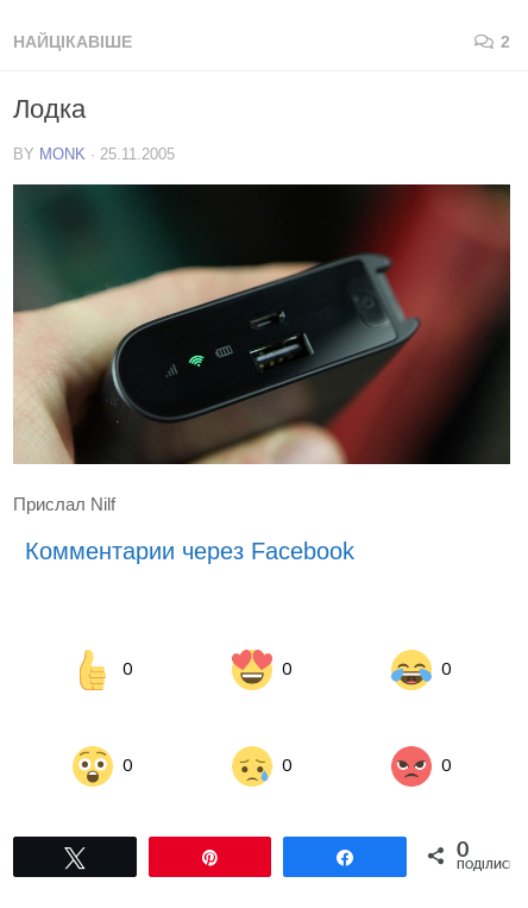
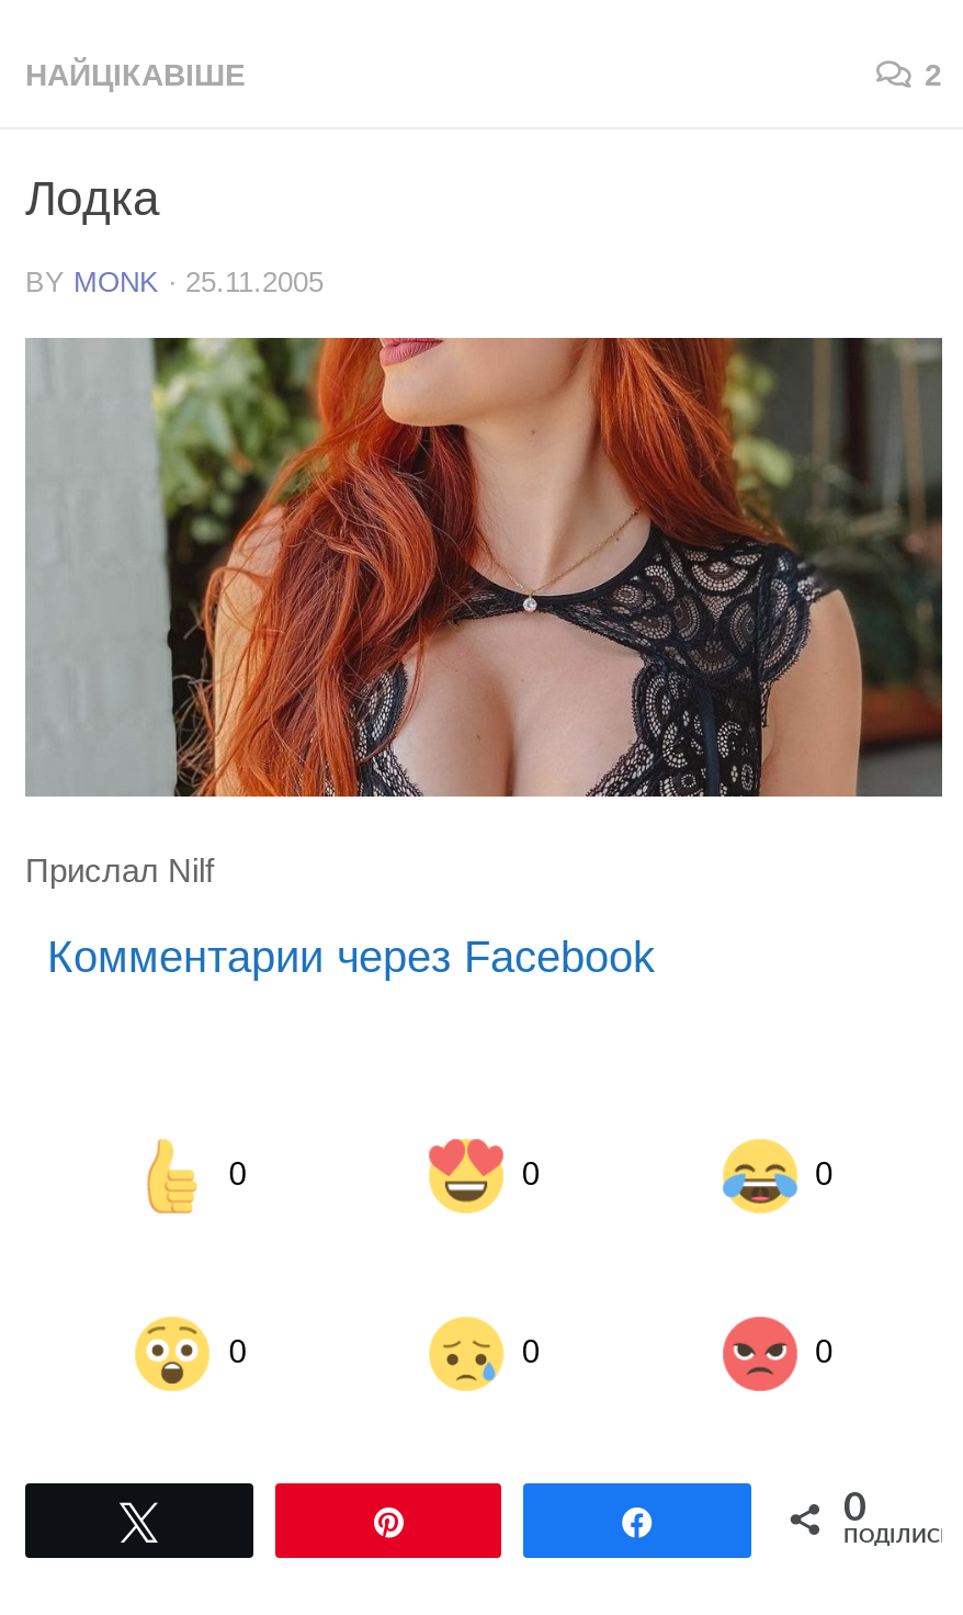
[13,183,510,465] [image] -> [25,336,942,799] [image]

